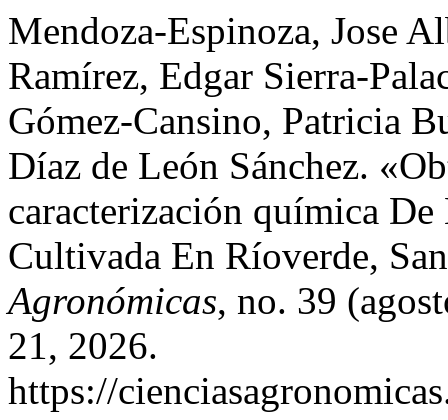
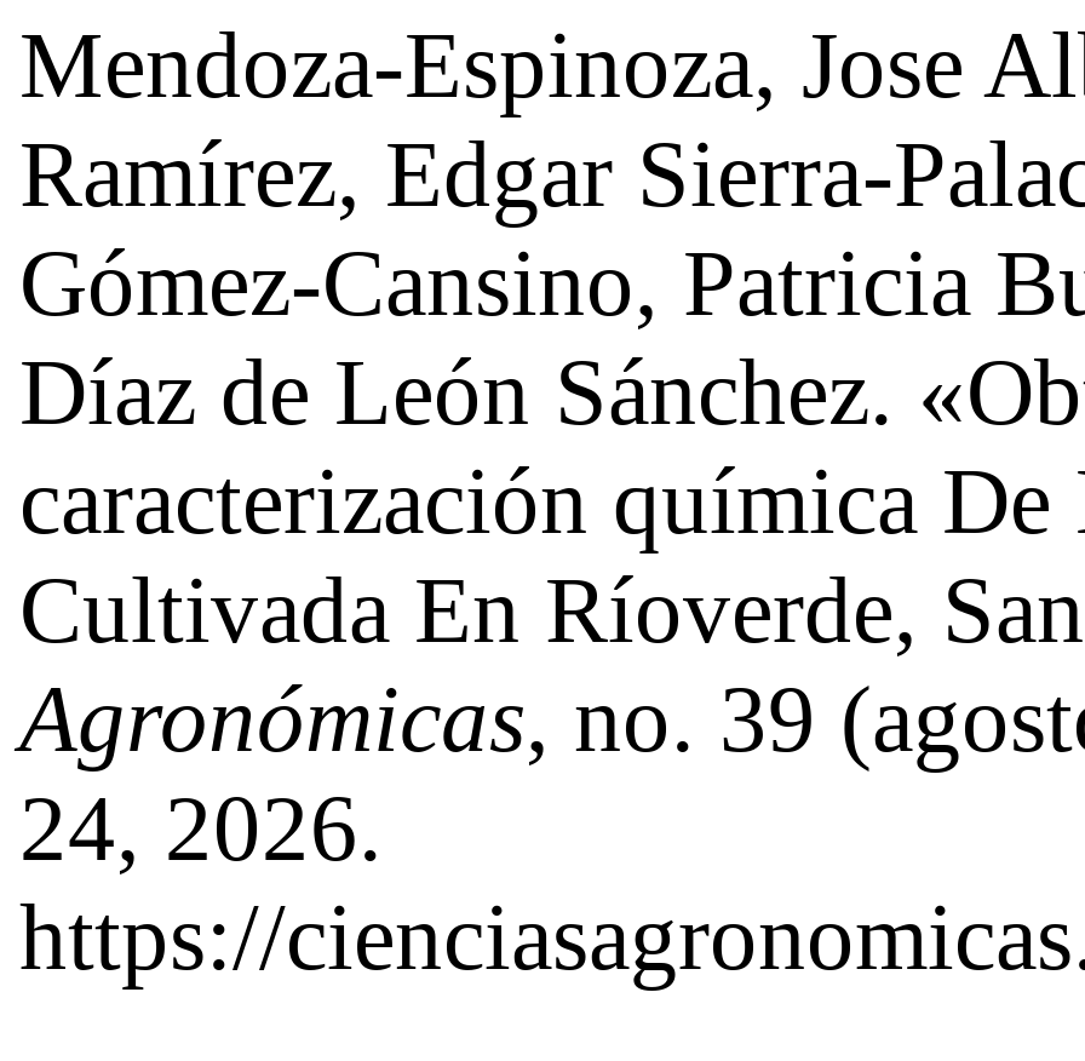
[8,324,158,367] 21, 2026. -> [19,775,383,879] 24, 2026.

